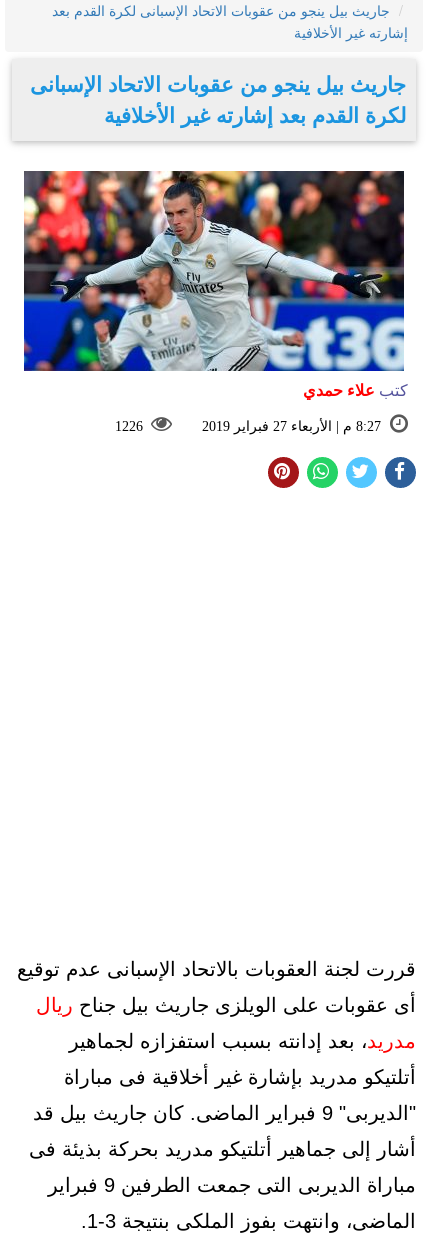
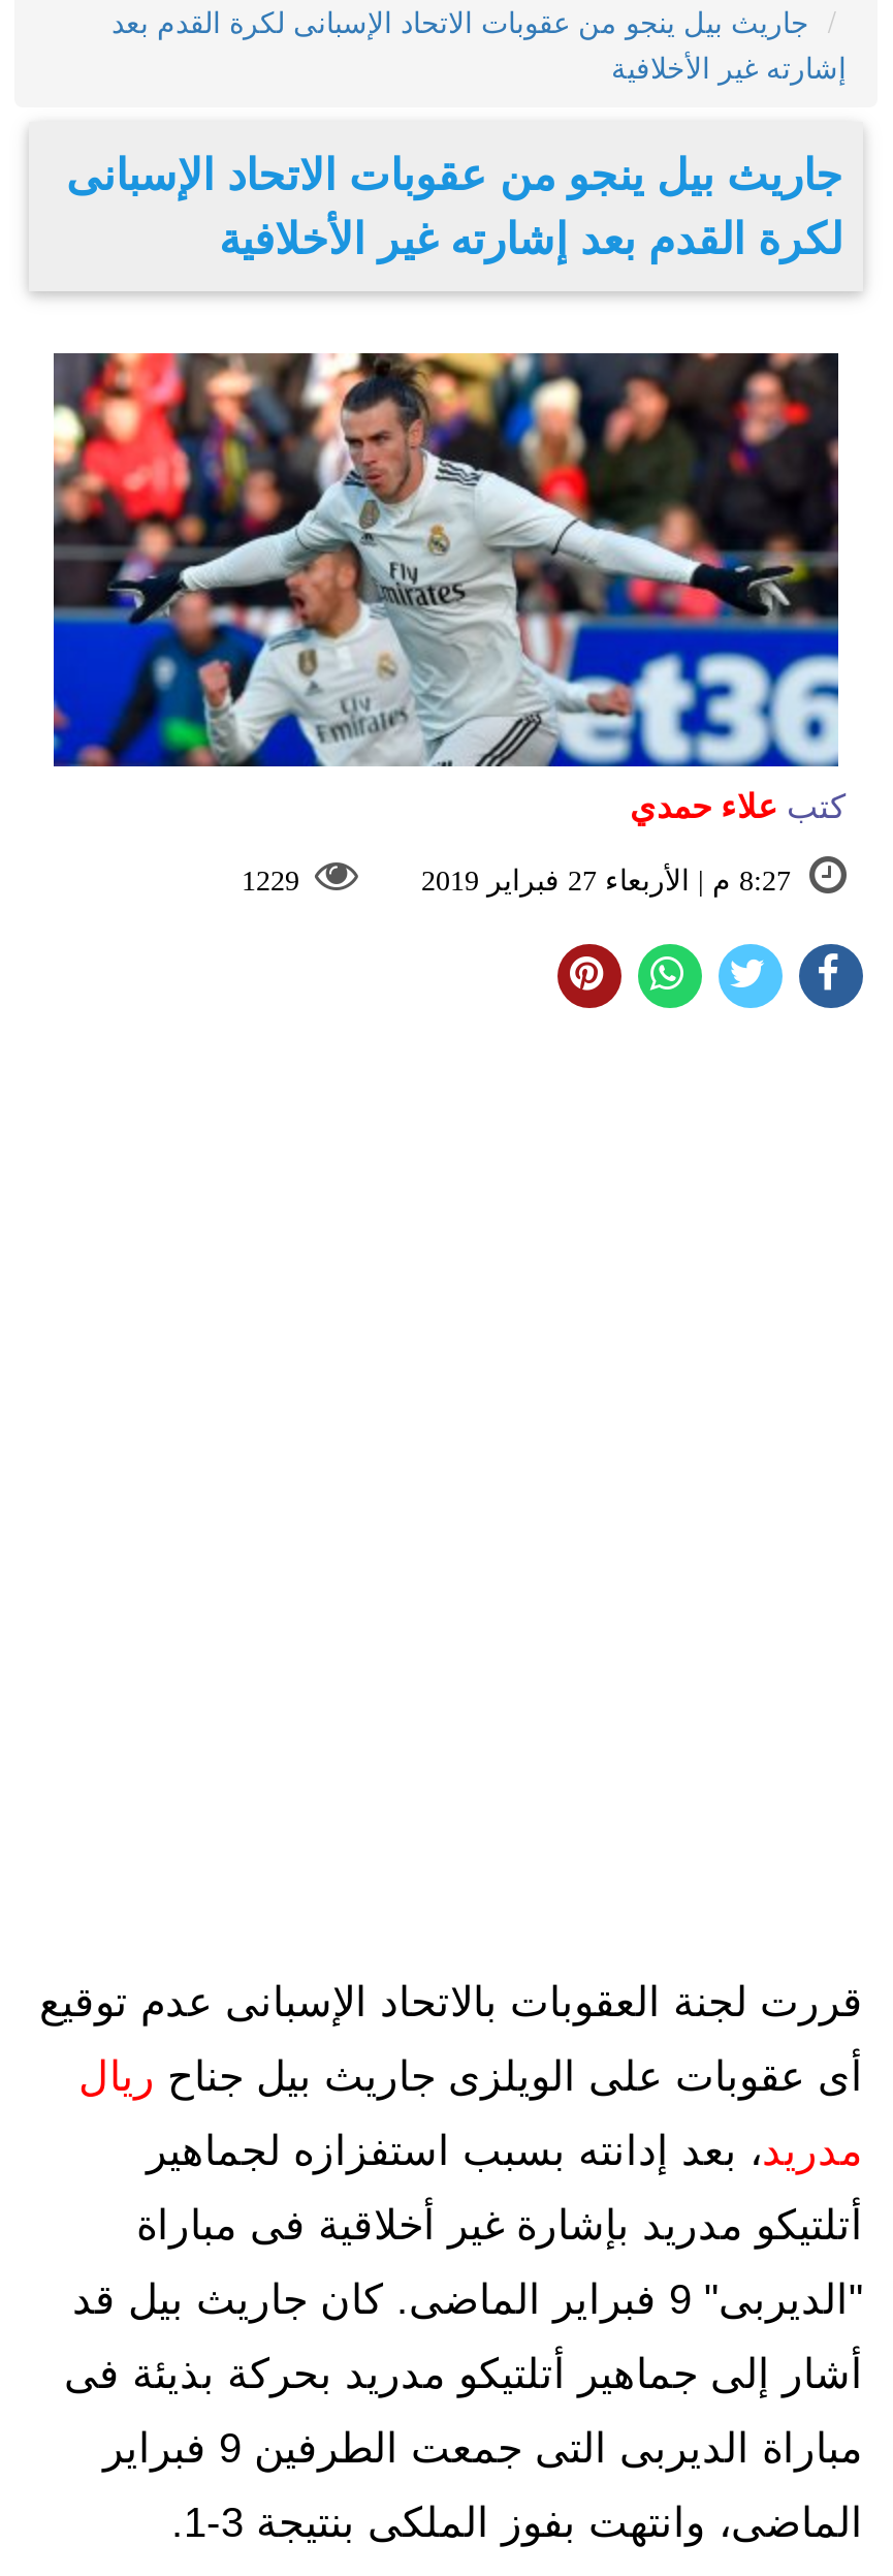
[115,419,143,434] 1226 -> [242,866,299,897] 1229

